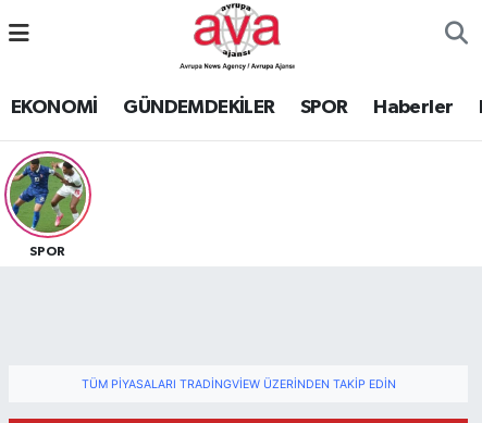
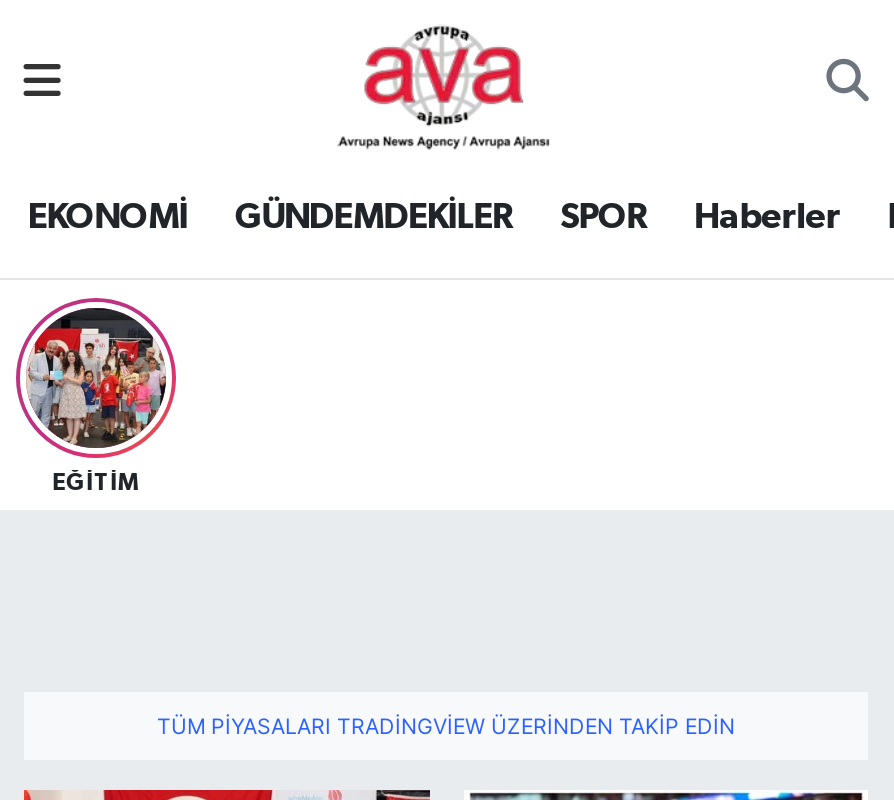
[10,155,86,258] [image] | SPOR -> [28,306,166,494] [image] | EĞİTİM

